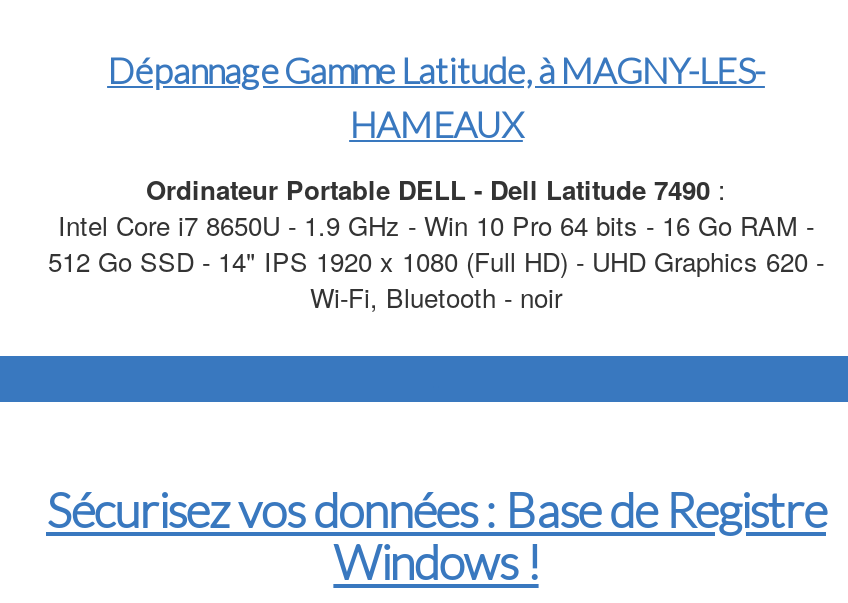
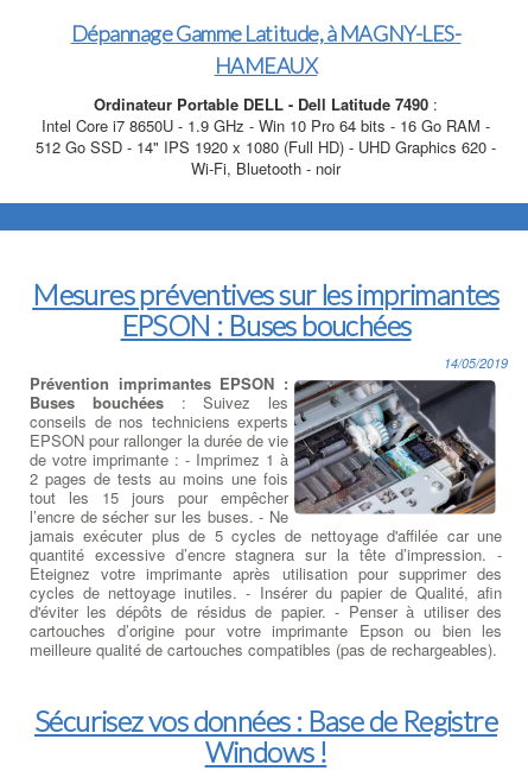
none -> [30,277,508,660] [image] | Mesures préventives sur les imprimantes | EPSON : Buses bouchées | 14/05/2019 | Prévention imprimantes EPSON : | Buses bouchées: Suivez les | conseils de nos techniciens experts | EPSON pour rallonger la durée de vie | de votre imprimante : - Imprimez 1 à | 2 pages de tests au moins une fois | tout les 15 jours pour empêcher | l’encre de sécher sur les buses. - Ne | jamais exécuter plus de 5 cycles de nettoyage d'affilée car une | quantité excessive d’encre stagnera sur la tête d’impression. - | Eteignez votre imprimante après utilisation pour supprimer des | cycles de nettoyage inutiles. - Insérer du papier de Qualité, afin | d'éviter les dépôts de résidus de papier. - Penser à utiliser des | cartouches d’origine pour votre imprimante Epson ou bien les | meilleure qualité de cartouches compatibles (pas de rechargeables).

